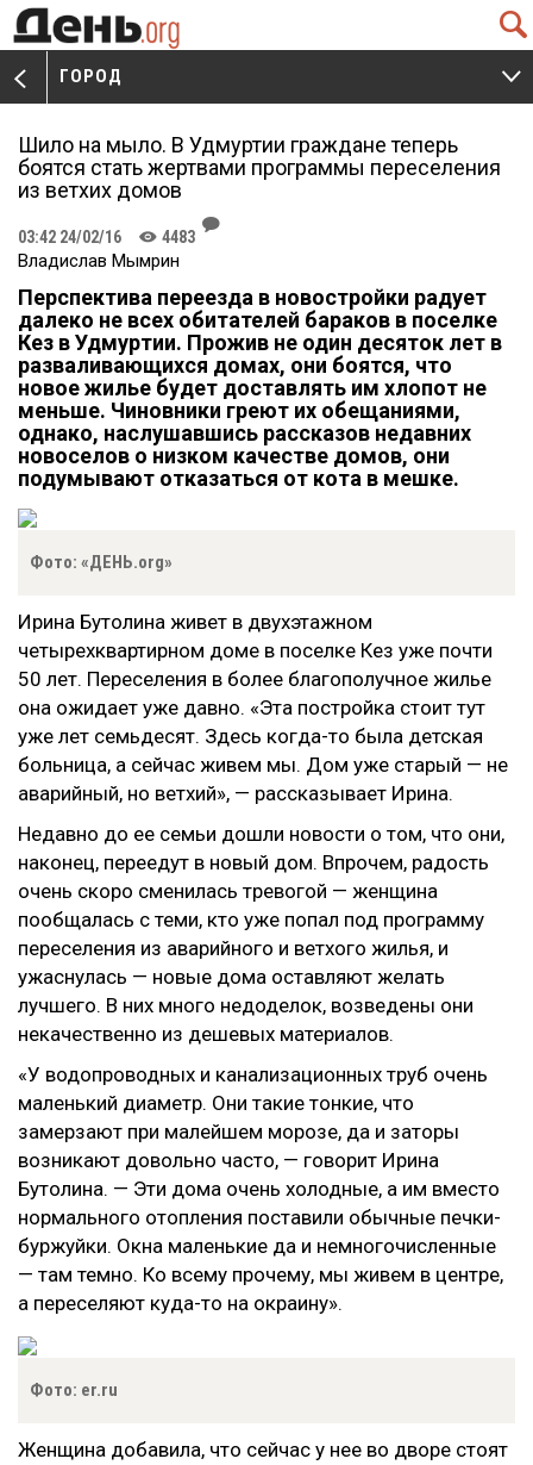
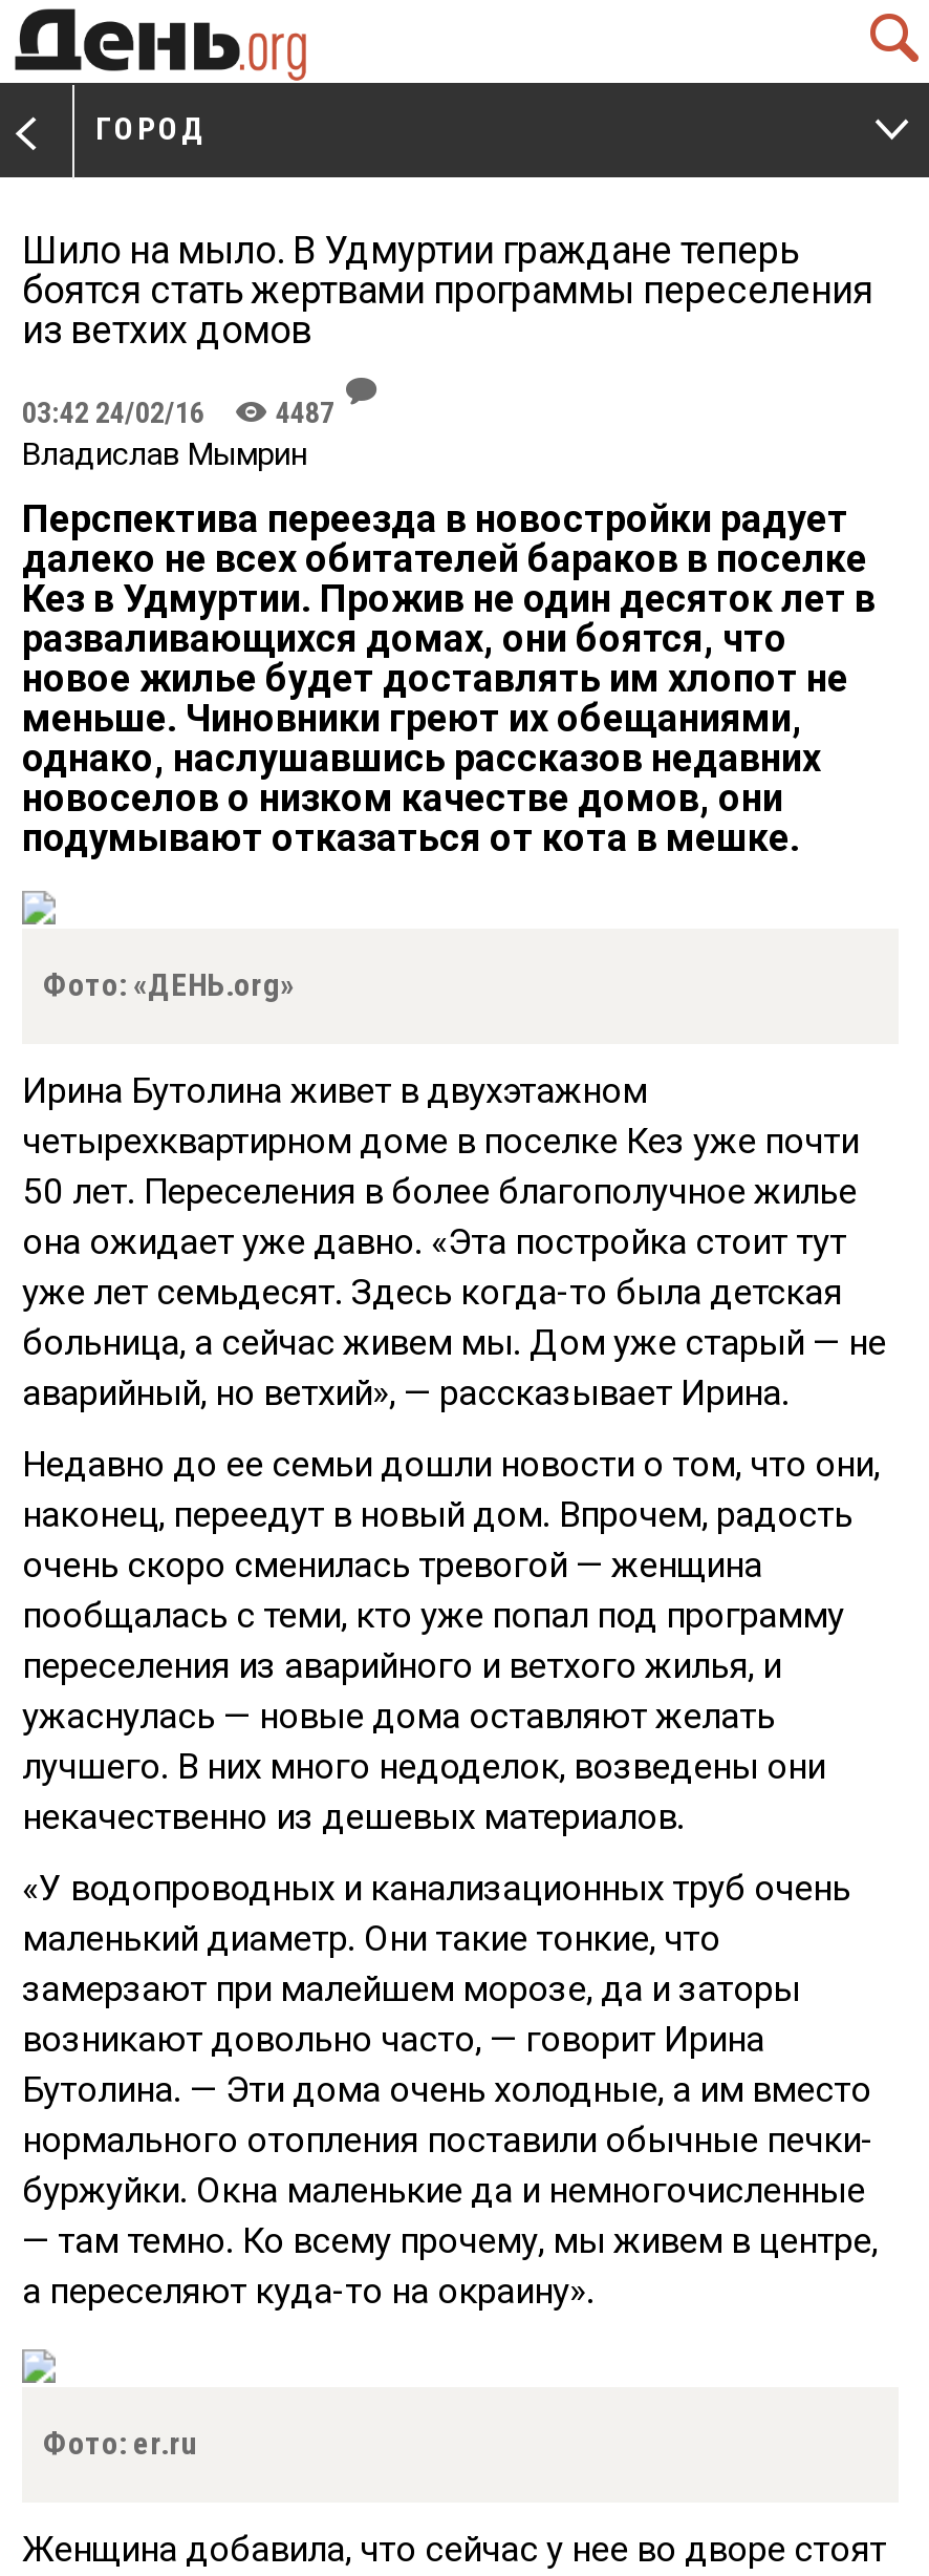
[18,227,195,247] 03:42 24/02/16 K 4483 -> [22,396,334,429] 03:42 24/02/16 K 4487

